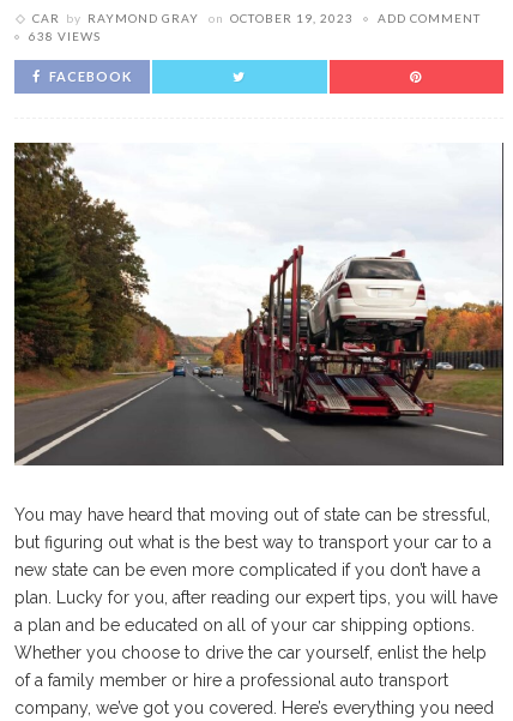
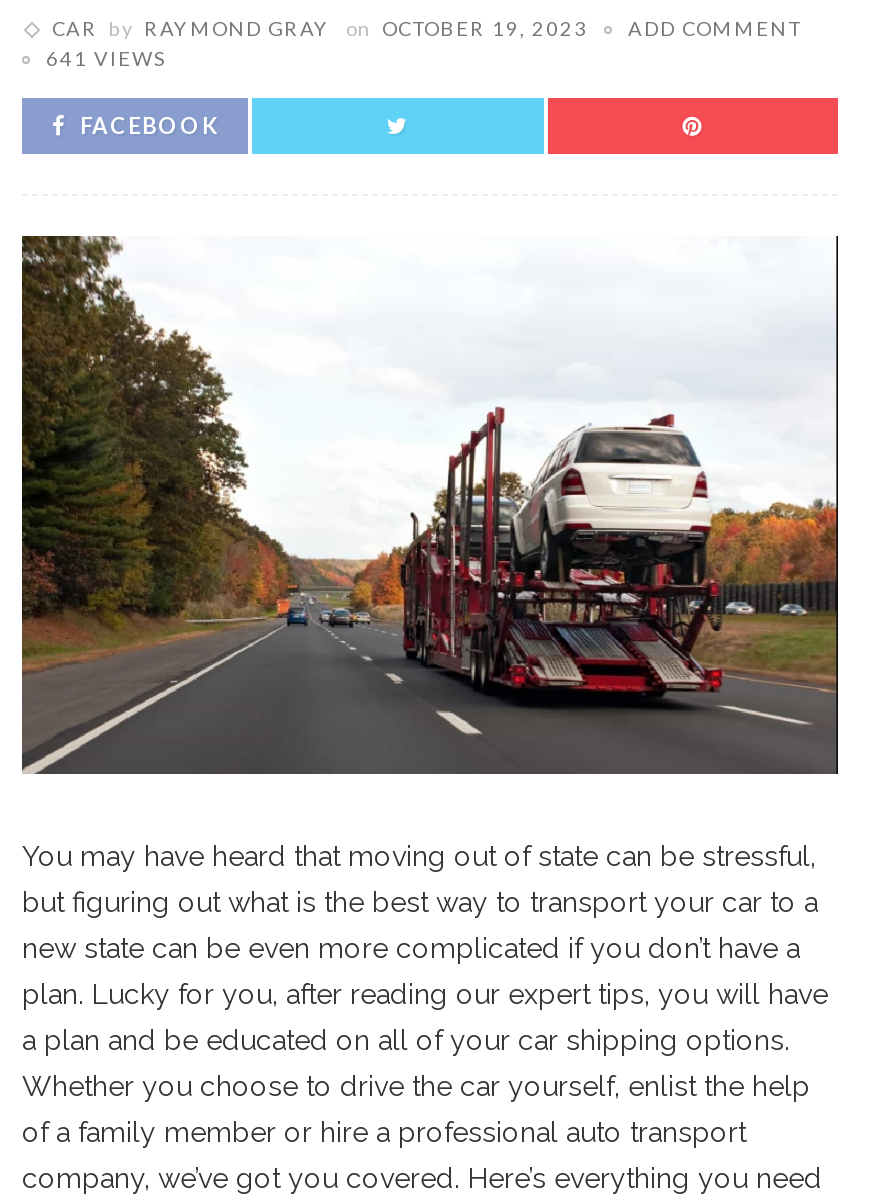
[29,29,101,43] 638 VIEWS -> [46,46,166,70] 641 VIEWS

